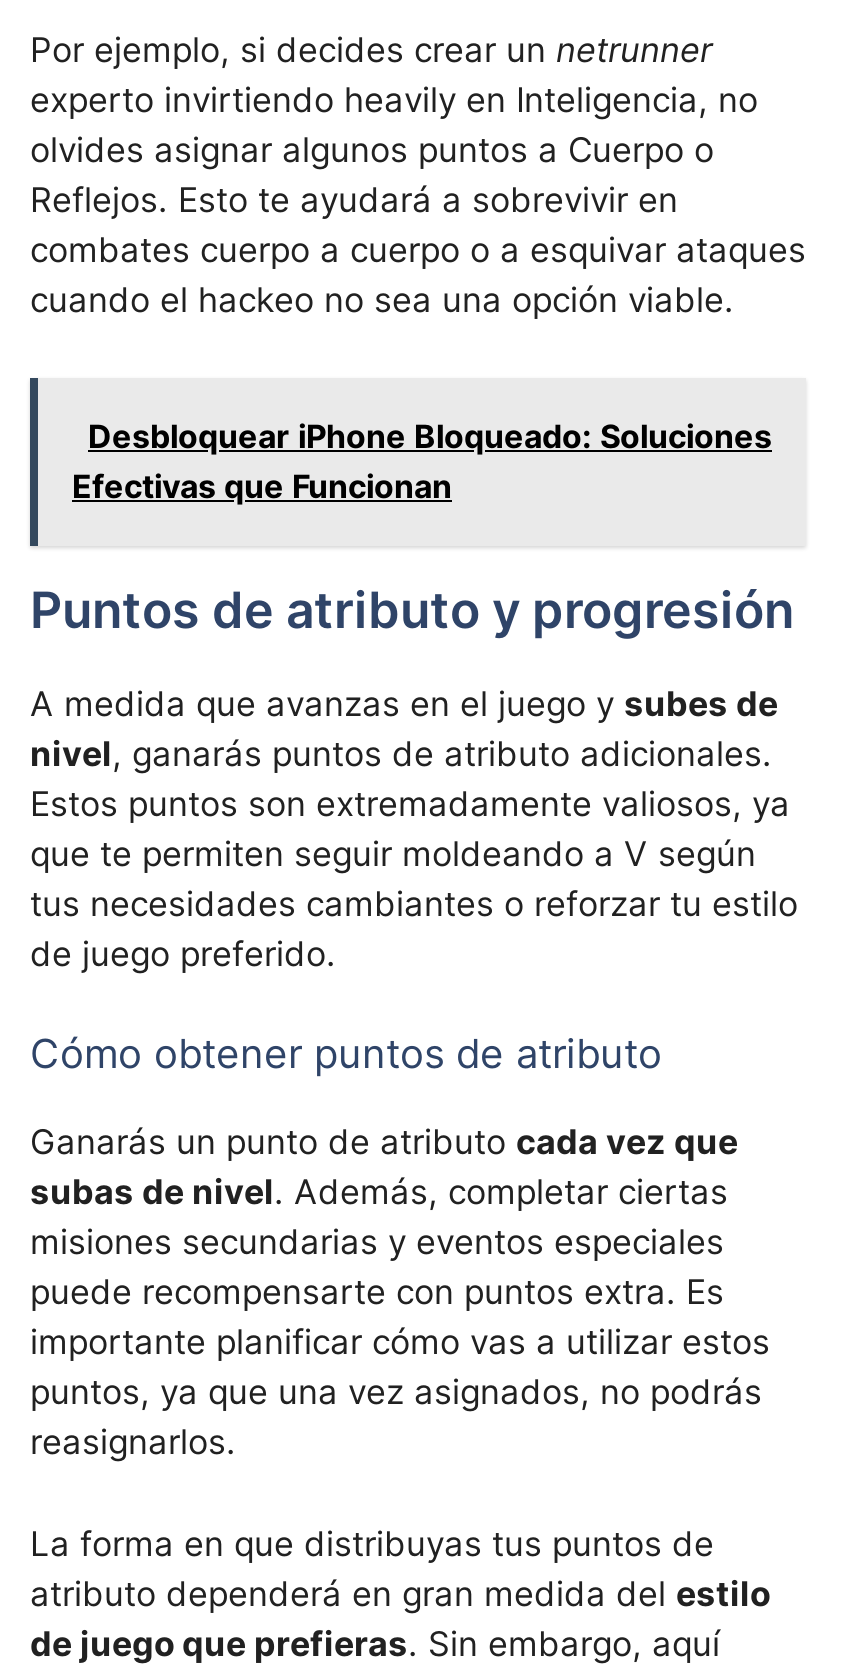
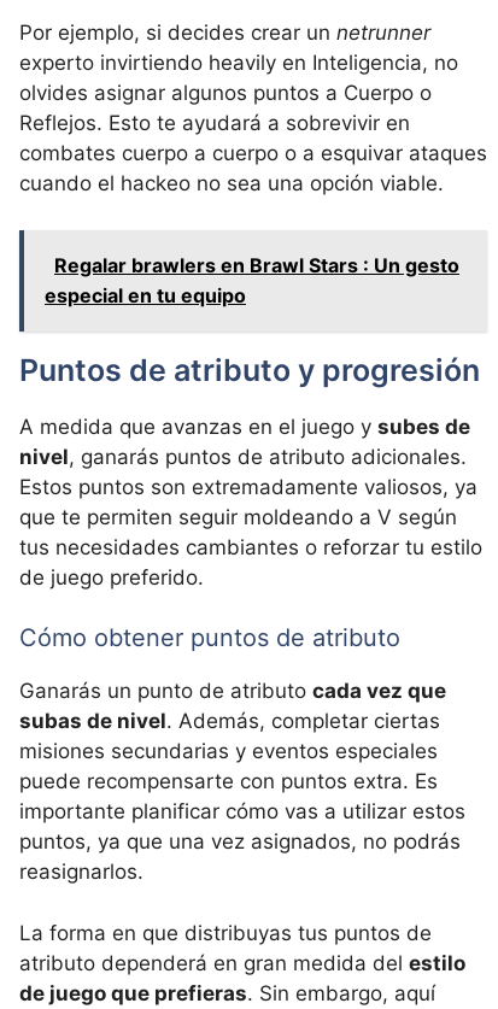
[72,415,772,505] Desbloquear iPhone Bloqueado: Soluciones | Efectivas que Funcionan -> [45,253,459,307] Regalar brawlers en Brawl Stars : Un gesto | especial en tu equipo

